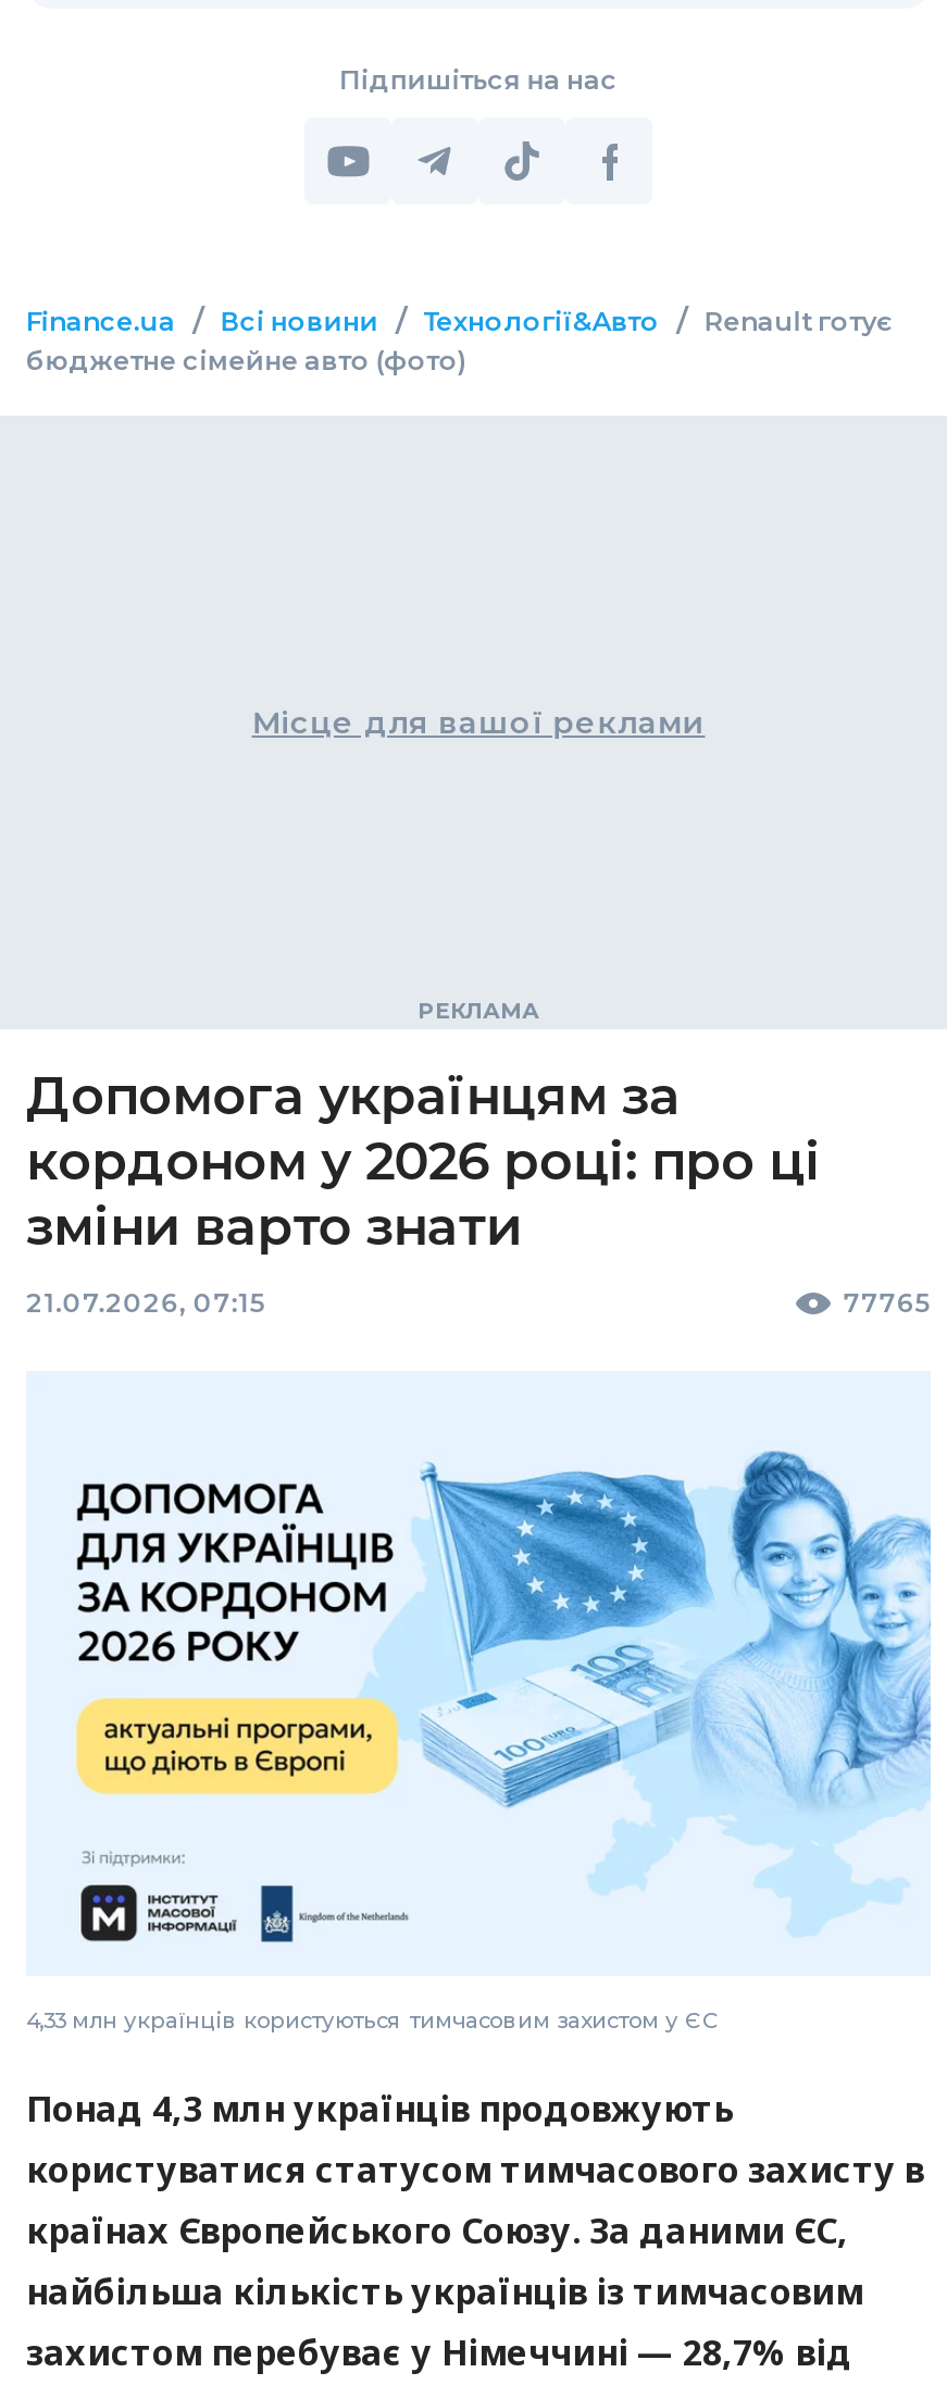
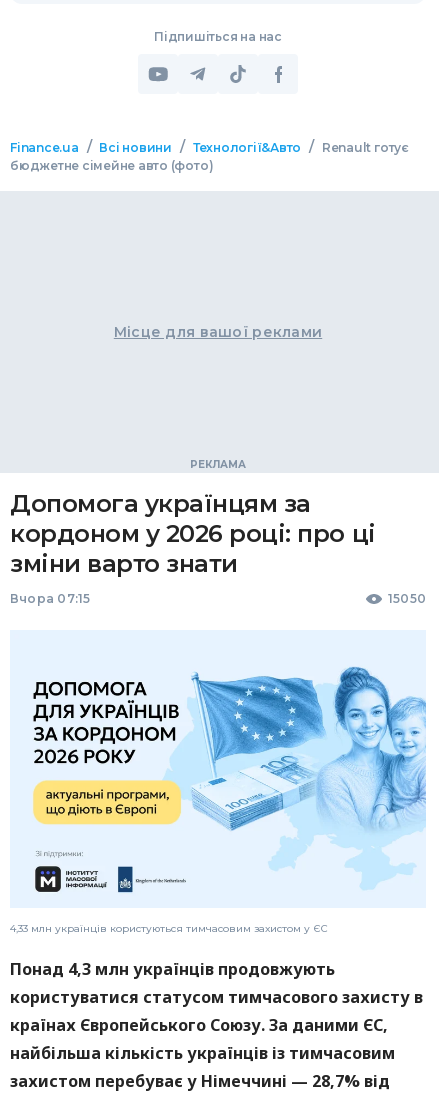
[26,1287,931,1319] 21.07.2026, 07:15 | 77765 -> [10,591,426,606] Вчора 07:15 | 15050

